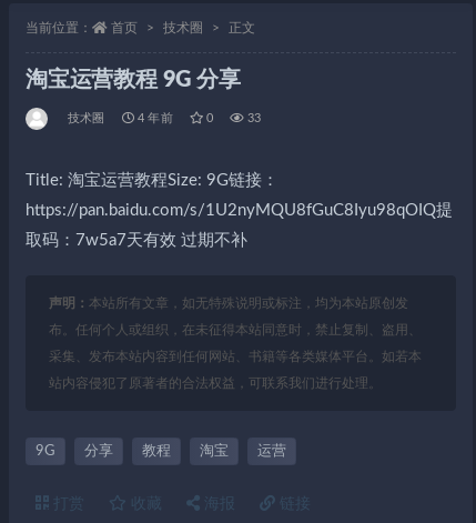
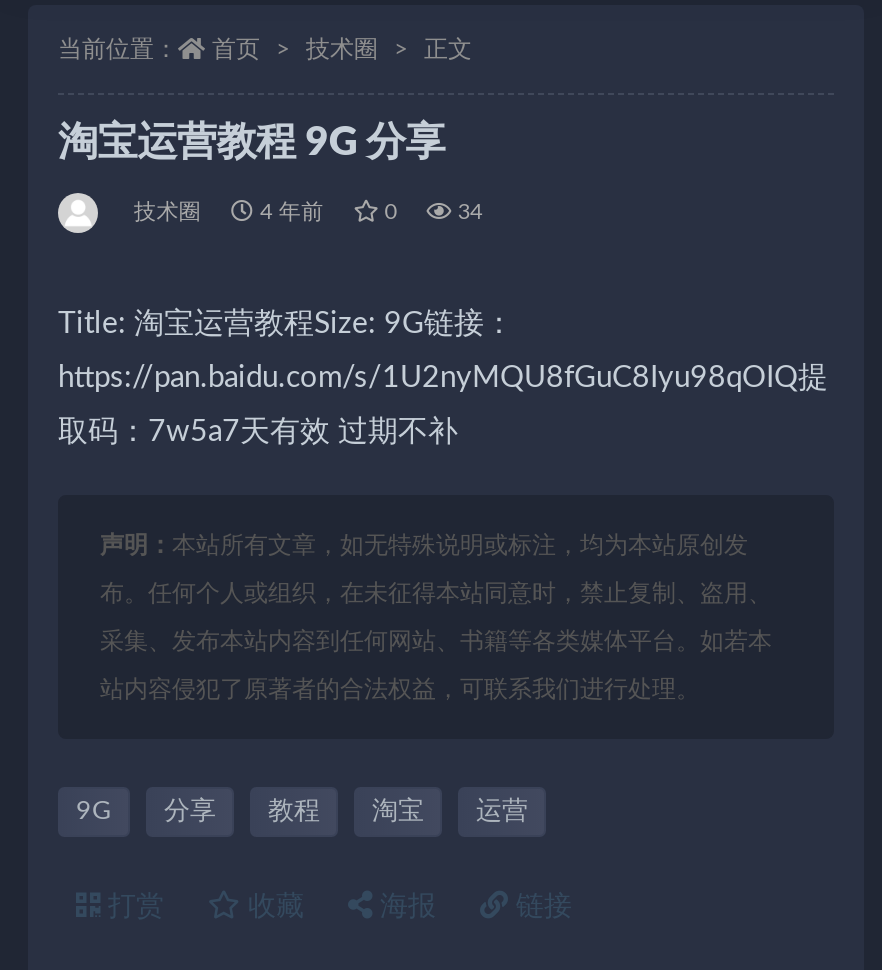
[244,112,261,124] 33 -> [451,201,482,223] 34

